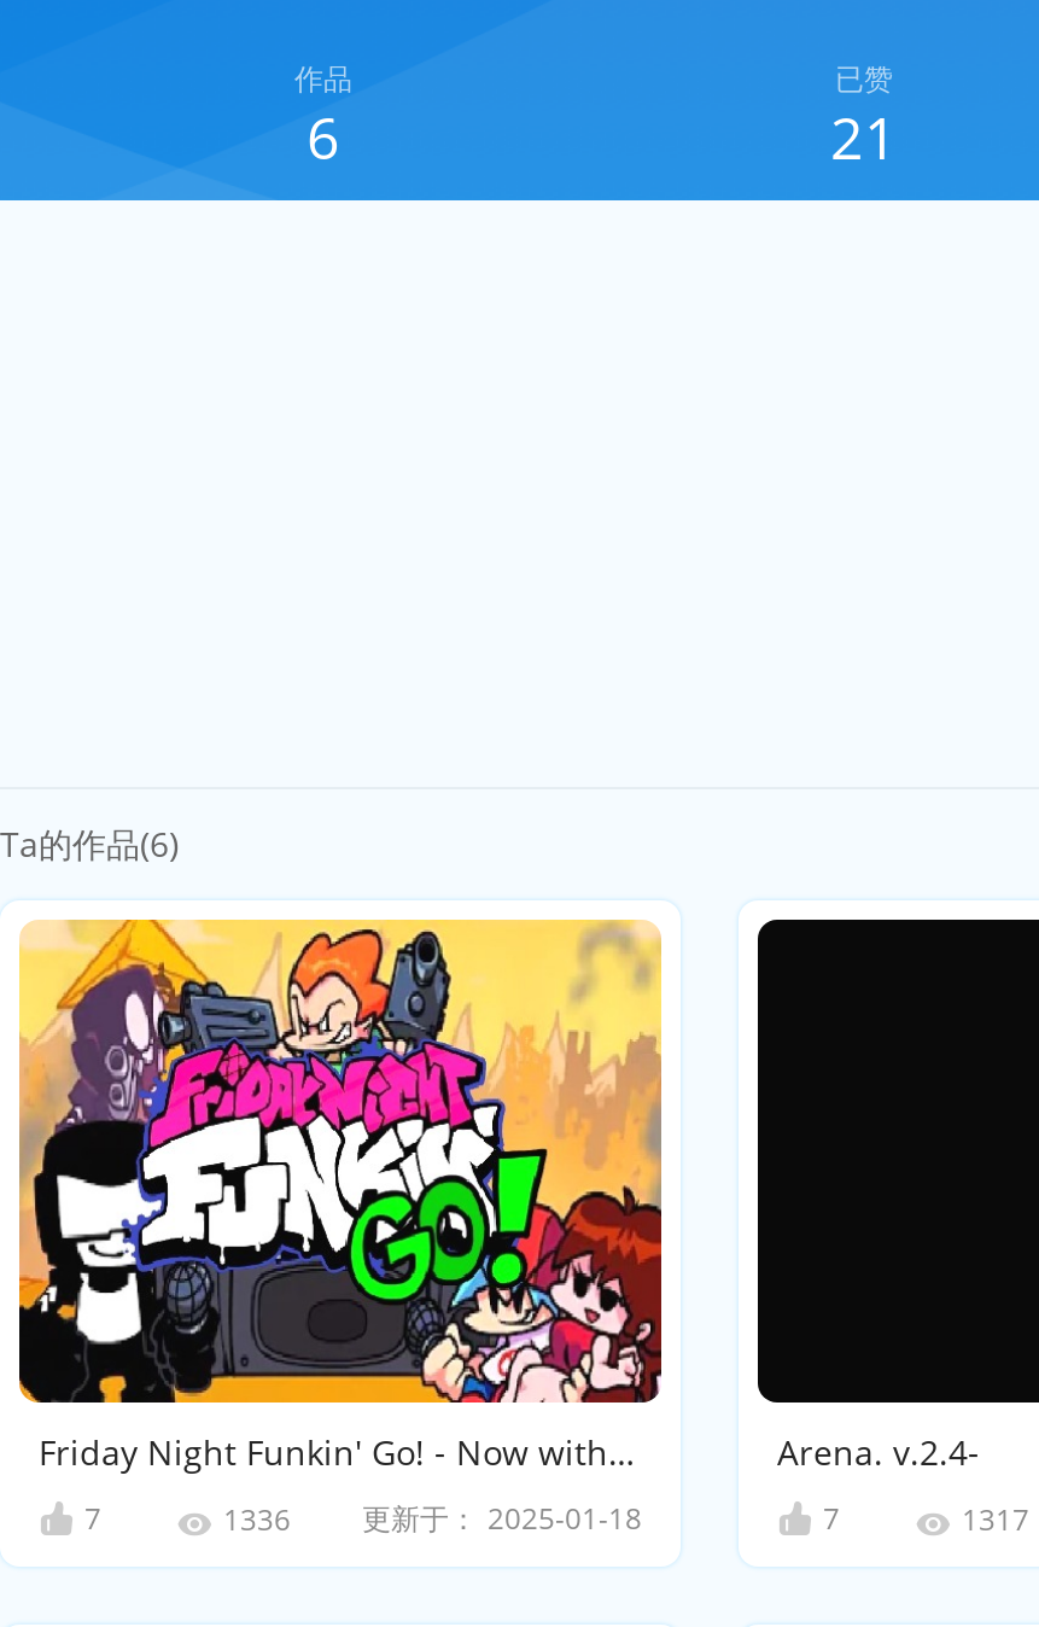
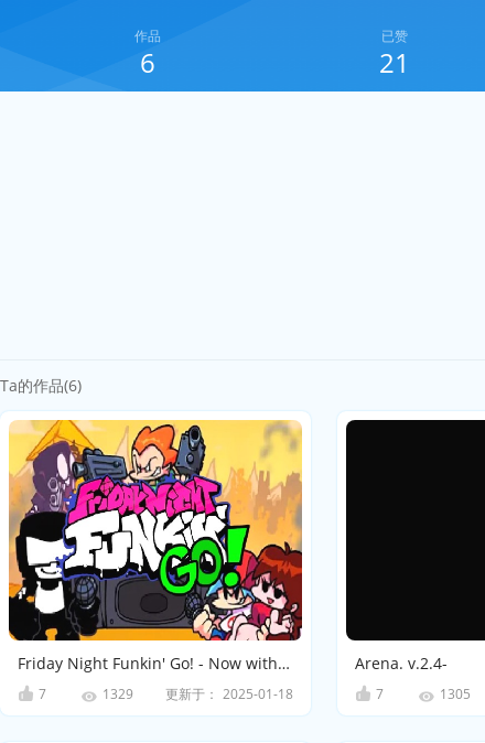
[223,1498,642,1540] 1336 更新于： 2025-01-18 -> [102,684,293,703] 1329 更新于： 2025-01-18
[962,1499,1029,1540] 1317 -> [439,685,470,703] 1305

